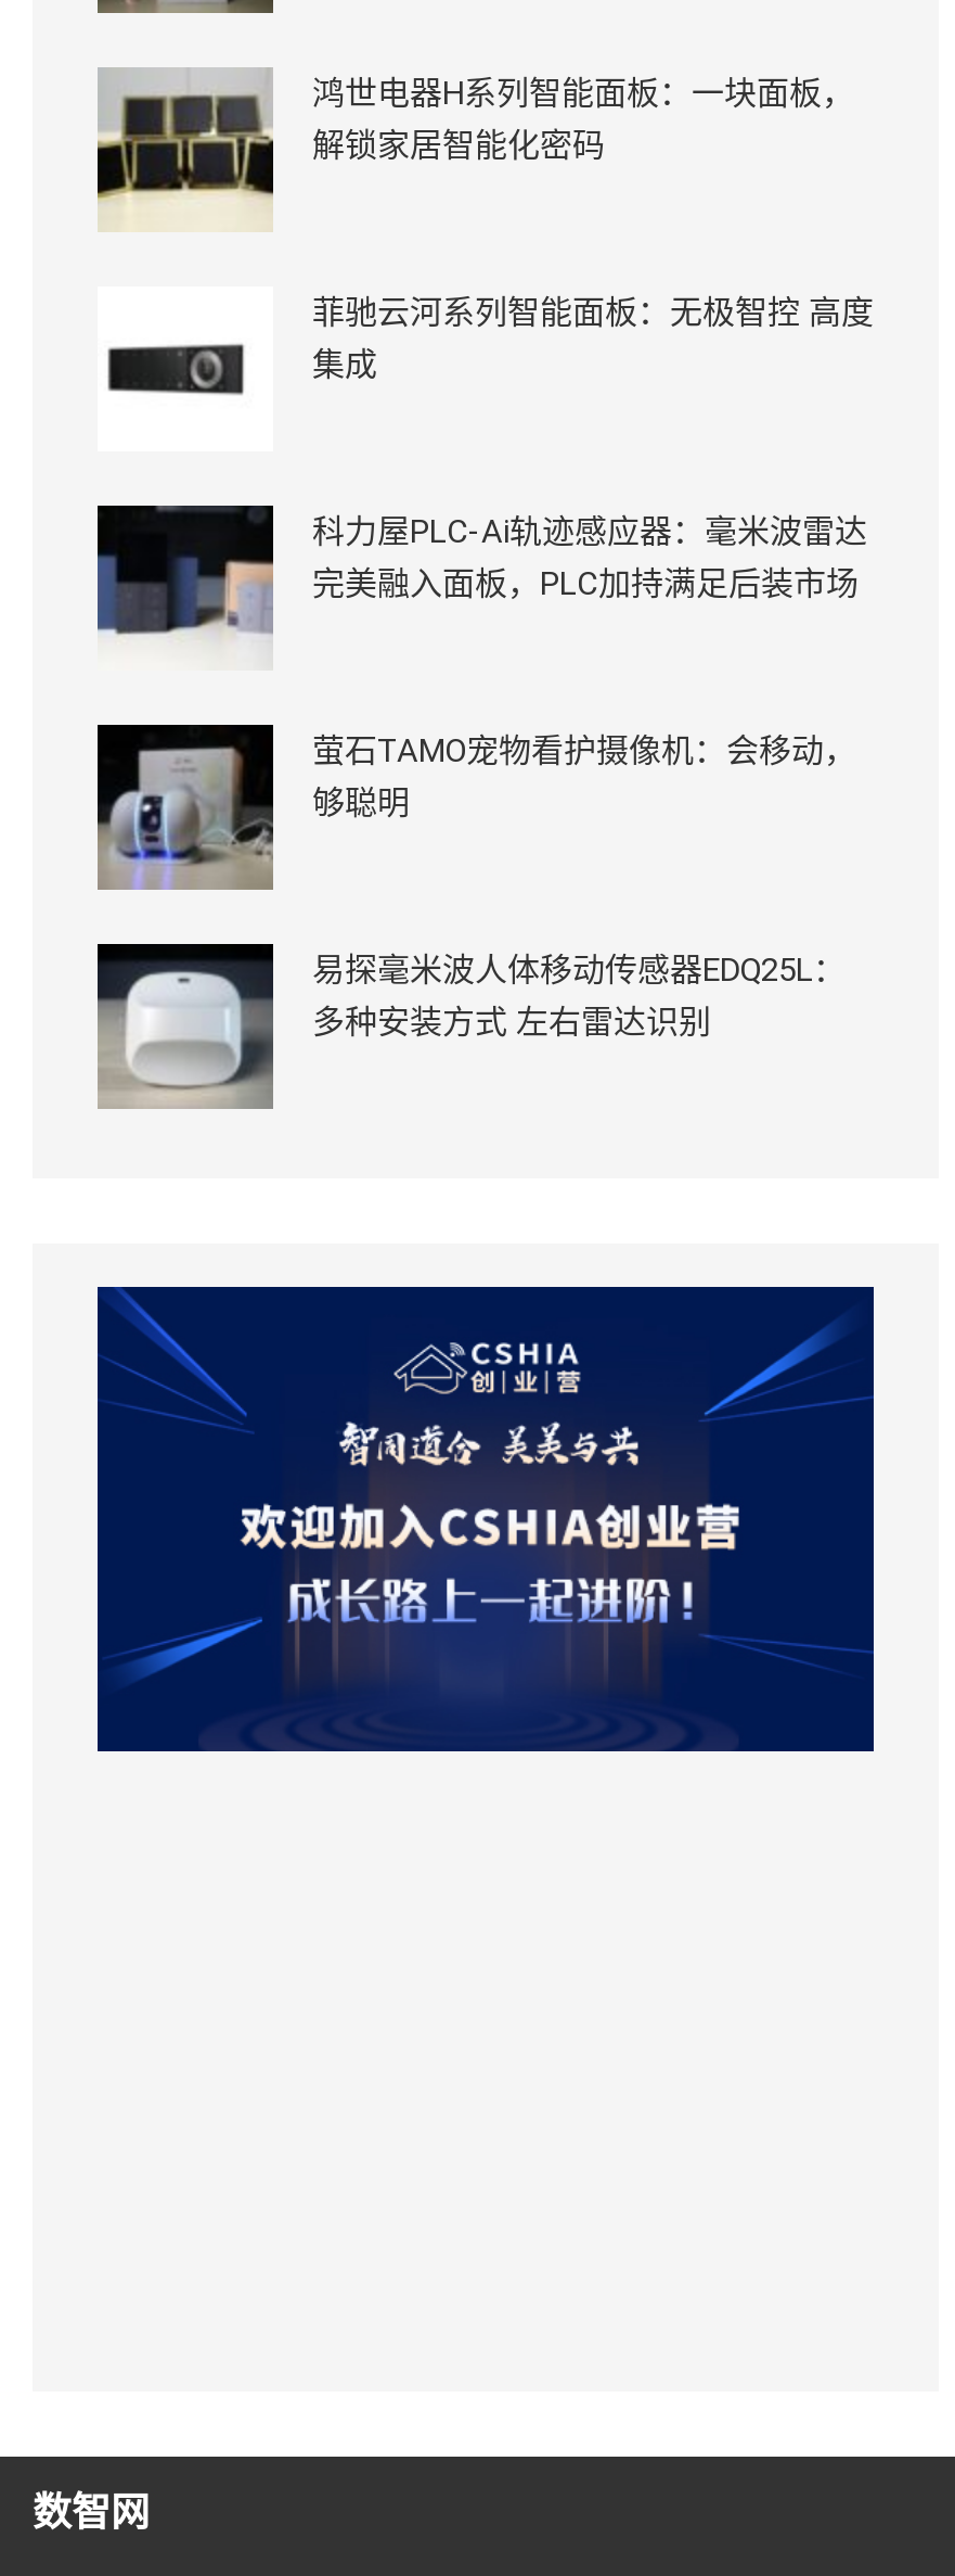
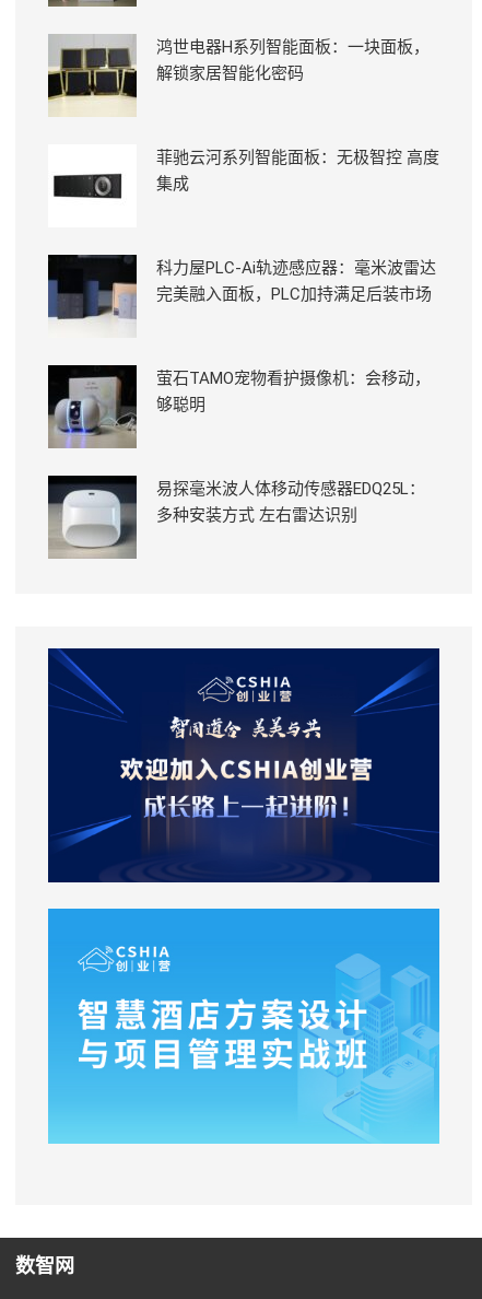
none -> [47,908,440,1145] [image]

